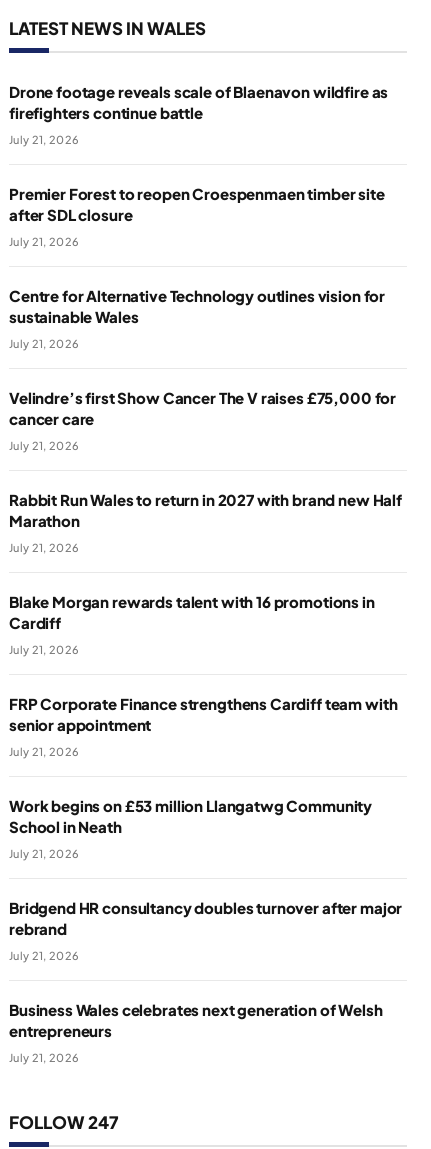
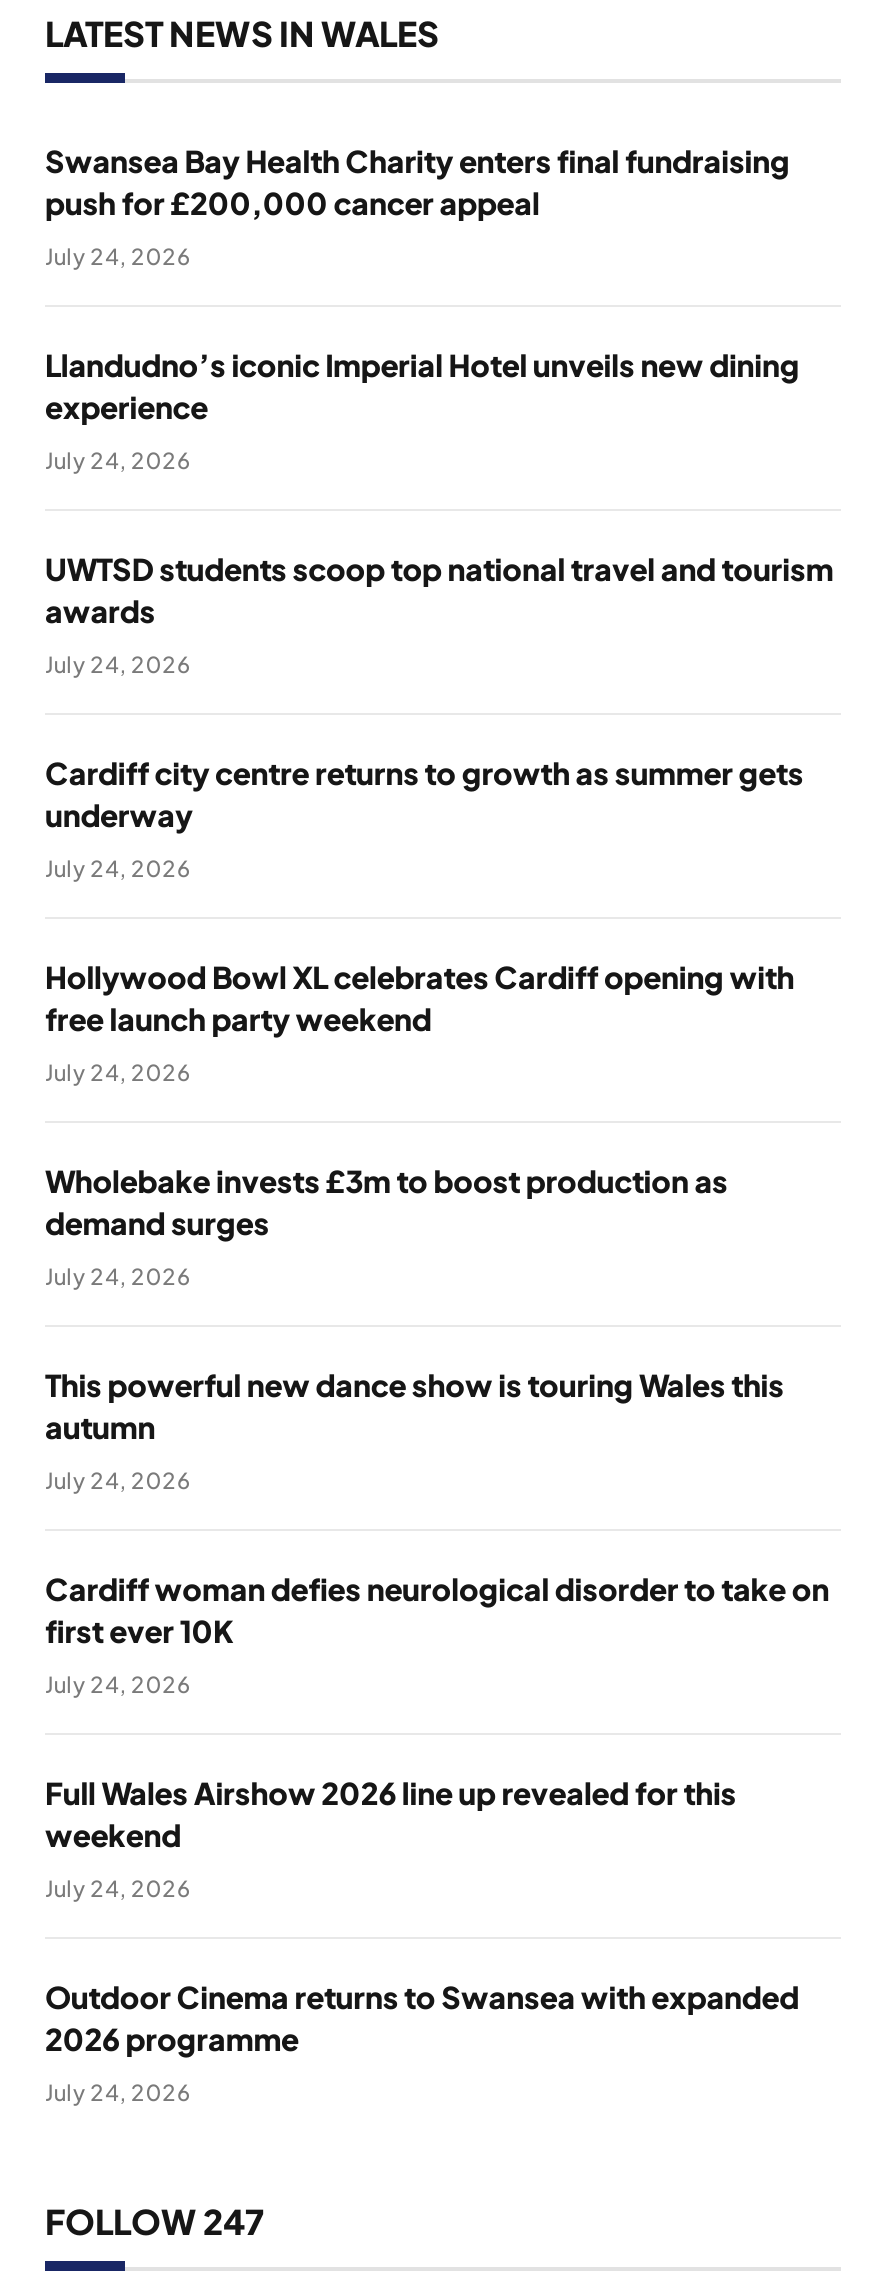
[9,81,388,121] Drone footage reveals scale of Blaenavon wildfire as | firefighters continue battle -> [45,142,790,222] Swansea Bay Health Charity enters final fundraising | push for £200,000 cancer appeal
[9,132,79,145] July 21, 2026 -> [45,244,192,270] July 24, 2026
[9,183,385,223] Premier Forest to reopen Croespenmaen timber site | after SDL closure -> [45,346,799,426] Llandudno’s iconic Imperial Hotel unveils new dining | experience
[9,234,79,247] July 21, 2026 -> [45,448,192,474] July 24, 2026
[9,285,385,325] Centre for Alternative Technology outlines vision for | sustainable Wales -> [45,550,833,630] UWTSD students scoop top national travel and tourism | awards
[9,336,79,349] July 21, 2026 -> [45,652,192,678] July 24, 2026
[9,387,396,427] Velindre’s first Show Cancer The V raises £75,000 for | cancer care -> [45,754,803,834] Cardiff city centre returns to growth as summer gets | underway
[9,438,79,451] July 21, 2026 -> [45,856,192,882] July 24, 2026
[9,489,402,529] Rabbit Run Wales to return in 2027 with brand new Half | Marathon -> [45,958,794,1038] Hollywood Bowl XL celebrates Cardiff opening with | free launch party weekend
[9,540,79,553] July 21, 2026 -> [45,1060,192,1086] July 24, 2026
[9,591,375,631] Blake Morgan rewards talent with 16 promotions in | Cardiff -> [45,1162,728,1242] Wholebake invests £3m to boost production as | demand surges
[9,642,79,655] July 21, 2026 -> [45,1264,192,1290] July 24, 2026
[9,693,397,733] FRP Corporate Finance strengthens Cardiff team with | senior appointment -> [45,1366,784,1446] This powerful new dance show is touring Wales this | autumn
[9,744,79,757] July 21, 2026 -> [45,1468,192,1494] July 24, 2026
[9,795,372,835] Work begins on £53 million Llangatwg Community | School in Neath -> [45,1570,829,1650] Cardiff woman defies neurological disorder to take on | first ever 10K
[9,846,79,859] July 21, 2026 -> [45,1672,192,1698] July 24, 2026
[9,897,402,937] Bridgend HR consultancy doubles turnover after major | rebrand -> [45,1774,736,1854] Full Wales Airshow 2026 line up revealed for this | weekend
[9,948,79,961] July 21, 2026 -> [45,1876,192,1902] July 24, 2026
[9,999,382,1039] Business Wales celebrates next generation of Welsh | entrepreneurs -> [45,1978,799,2058] Outdoor Cinema returns to Swansea with expanded | 2026 programme
[9,1050,79,1063] July 21, 2026 -> [45,2080,192,2106] July 24, 2026

